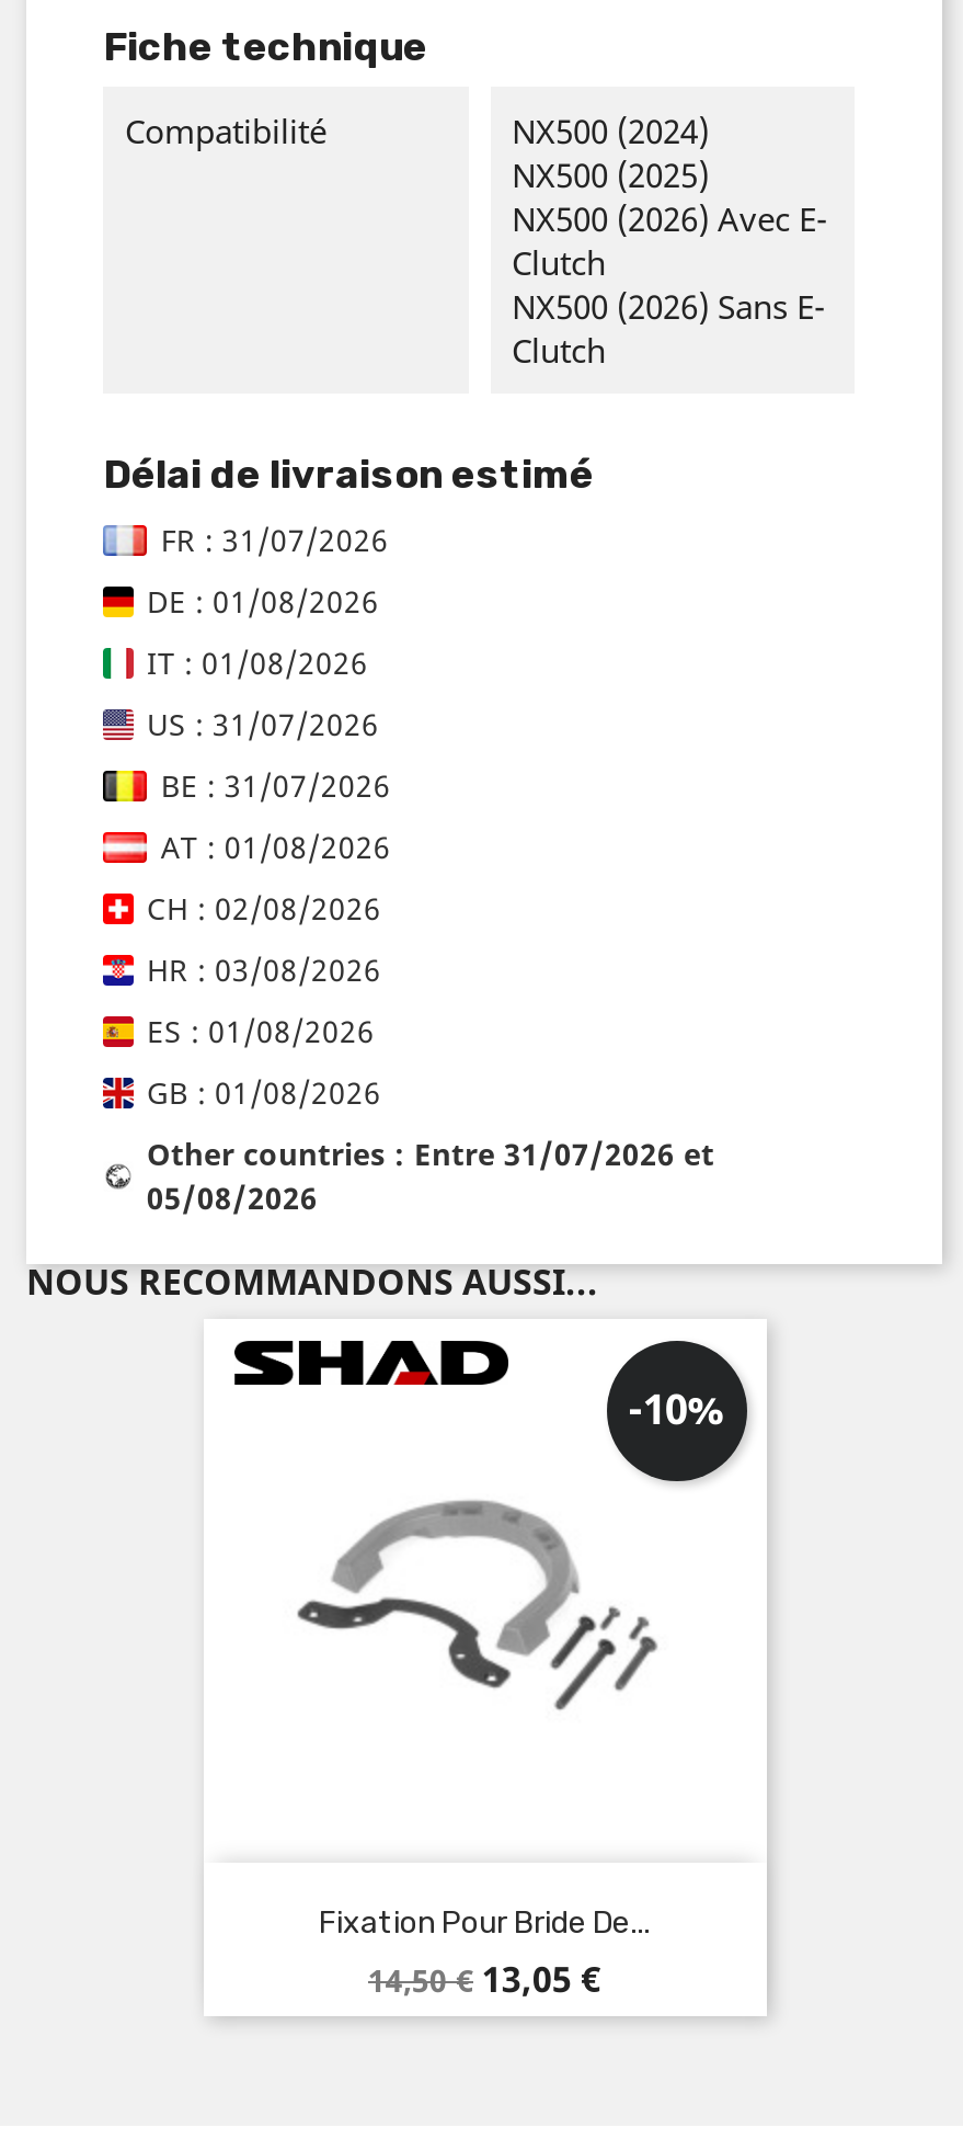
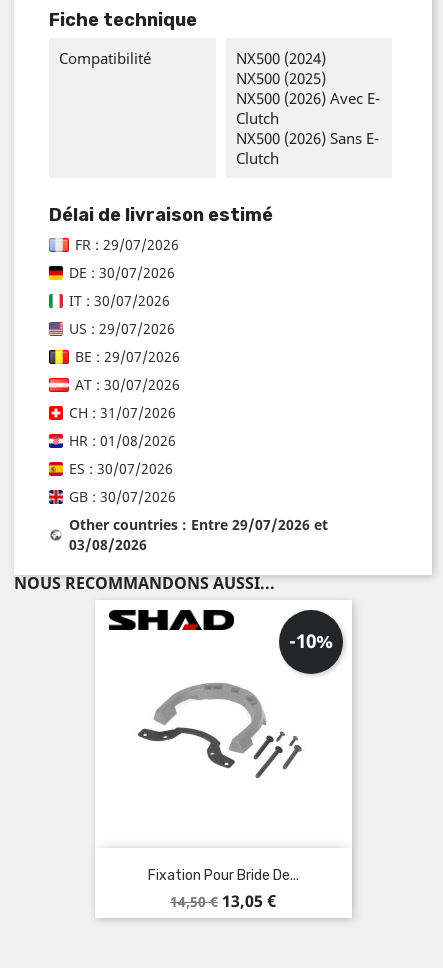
[161,518,389,560] FR : 31/07/2026 -> [75,235,179,254] FR : 29/07/2026
[147,579,379,621] DE : 01/08/2026 -> [69,263,175,282] DE : 30/07/2026
[147,641,368,682] IT : 01/08/2026 -> [69,291,170,310] IT : 30/07/2026
[147,702,379,744] US : 31/07/2026 -> [69,319,175,338] US : 29/07/2026
[161,764,391,805] BE : 31/07/2026 -> [75,347,180,366] BE : 29/07/2026
[161,825,391,867] AT : 01/08/2026 -> [75,375,180,394] AT : 30/07/2026
[147,886,381,928] CH : 02/08/2026 -> [69,403,176,422] CH : 31/07/2026
[147,948,381,989] HR : 03/08/2026 -> [69,431,176,450] HR : 01/08/2026
[147,1009,375,1051] ES : 01/08/2026 -> [69,459,173,478] ES : 30/07/2026
[147,1070,381,1112] GB : 01/08/2026 -> [69,487,176,506] GB : 30/07/2026
[147,1132,714,1174] Other countries : Entre 31/07/2026 et -> [69,515,328,534] Other countries : Entre 29/07/2026 et
[147,1176,318,1217] 05/08/2026 -> [69,535,147,554] 03/08/2026

